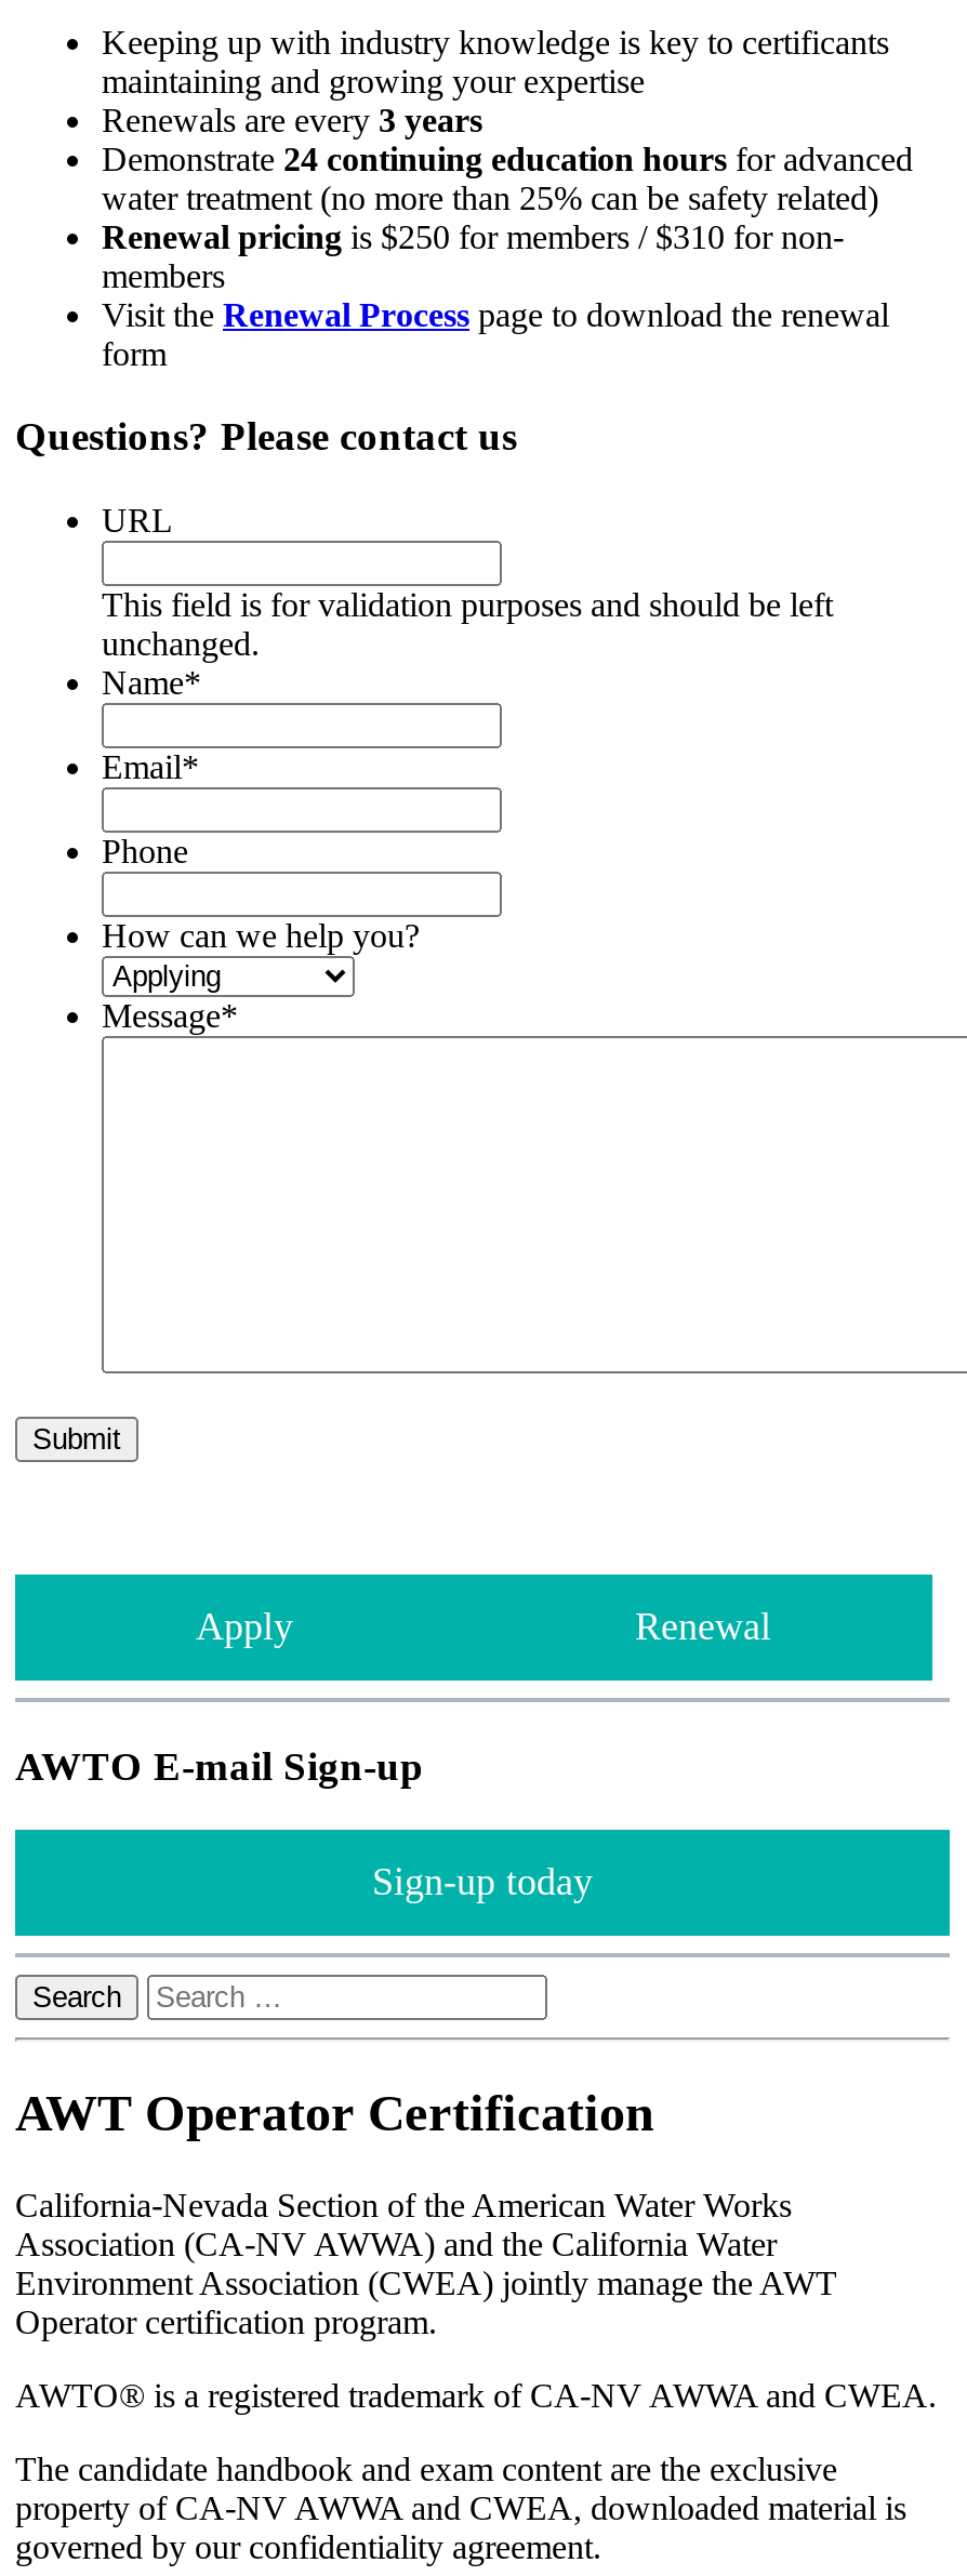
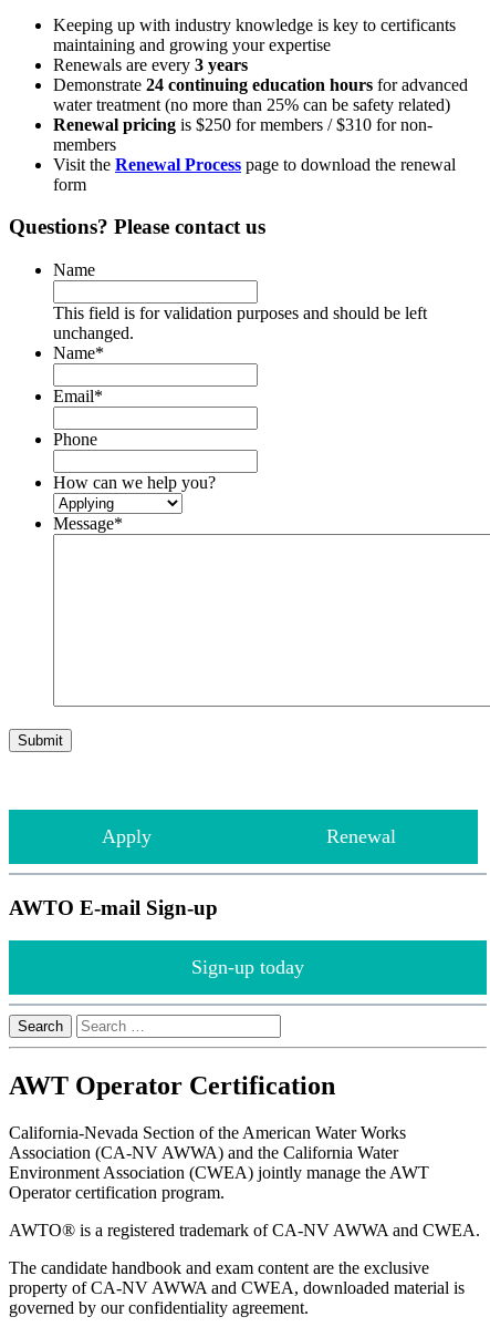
[102,502,173,539] URL -> [53,260,95,279] Name

